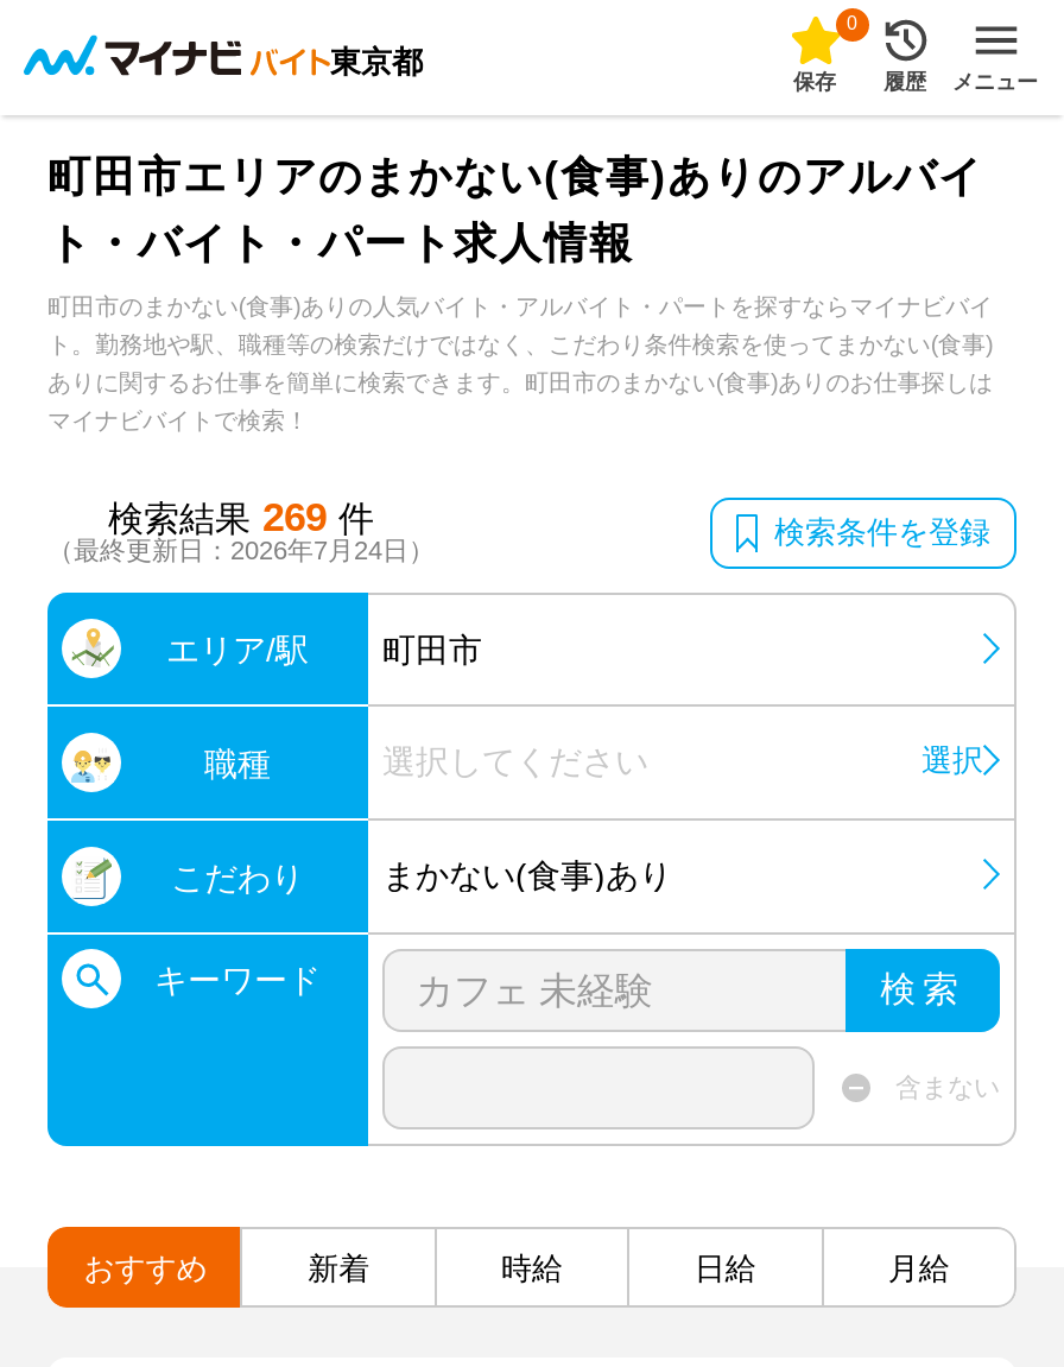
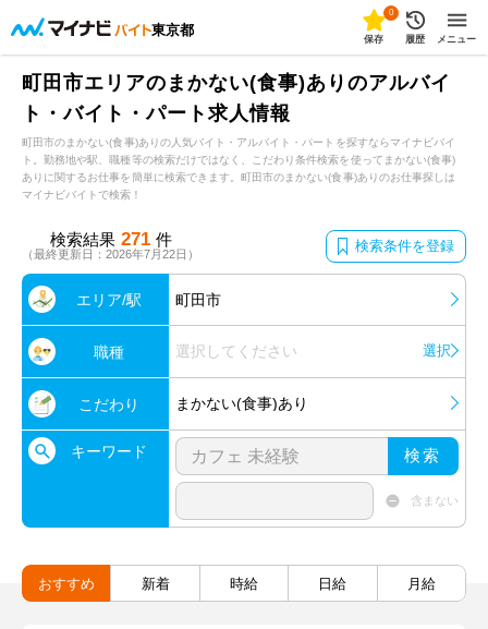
[108,495,374,540] 検索結果 269 件 -> [50,229,172,250] 検索結果 271 件
[47,536,435,564] （最終更新日：2026年7月24日） -> [22,247,199,261] （最終更新日：2026年7月22日）

